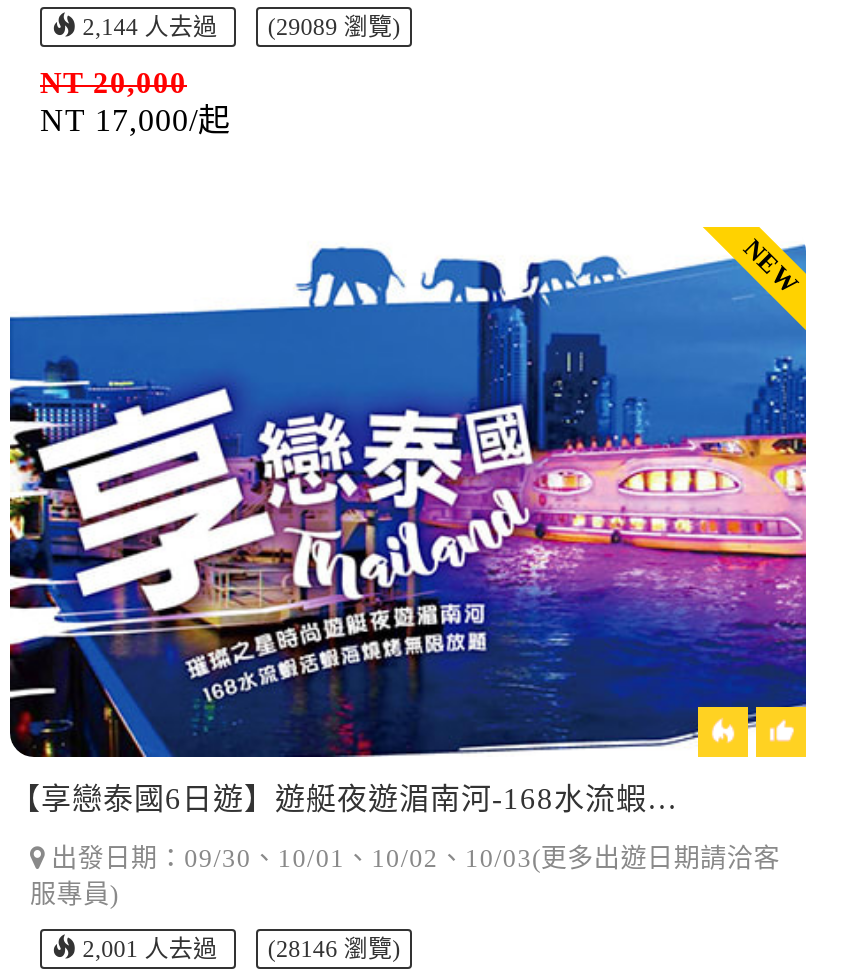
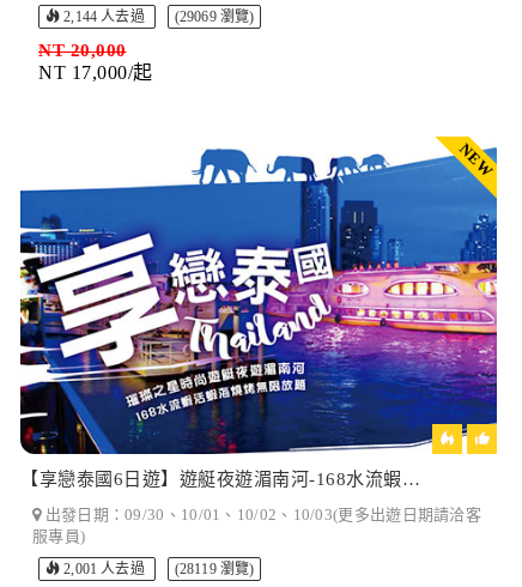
[76,13,401,41] 2,144 人去過 (29089 瀏覽) -> [60,8,254,25] 2,144 人去過 (29069 瀏覽)
[76,935,401,963] 2,001 人去過 (28146 瀏覽) -> [60,561,254,578] 2,001 人去過 (28119 瀏覽)

